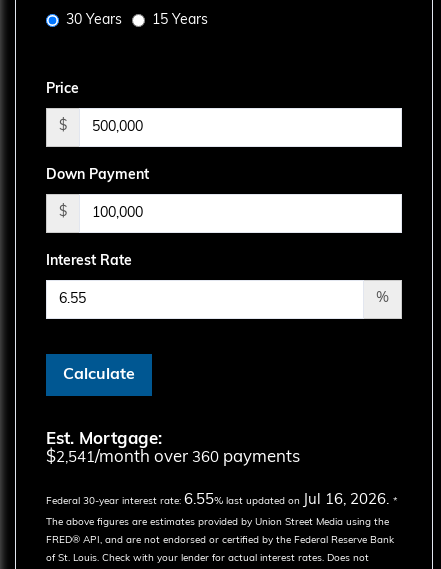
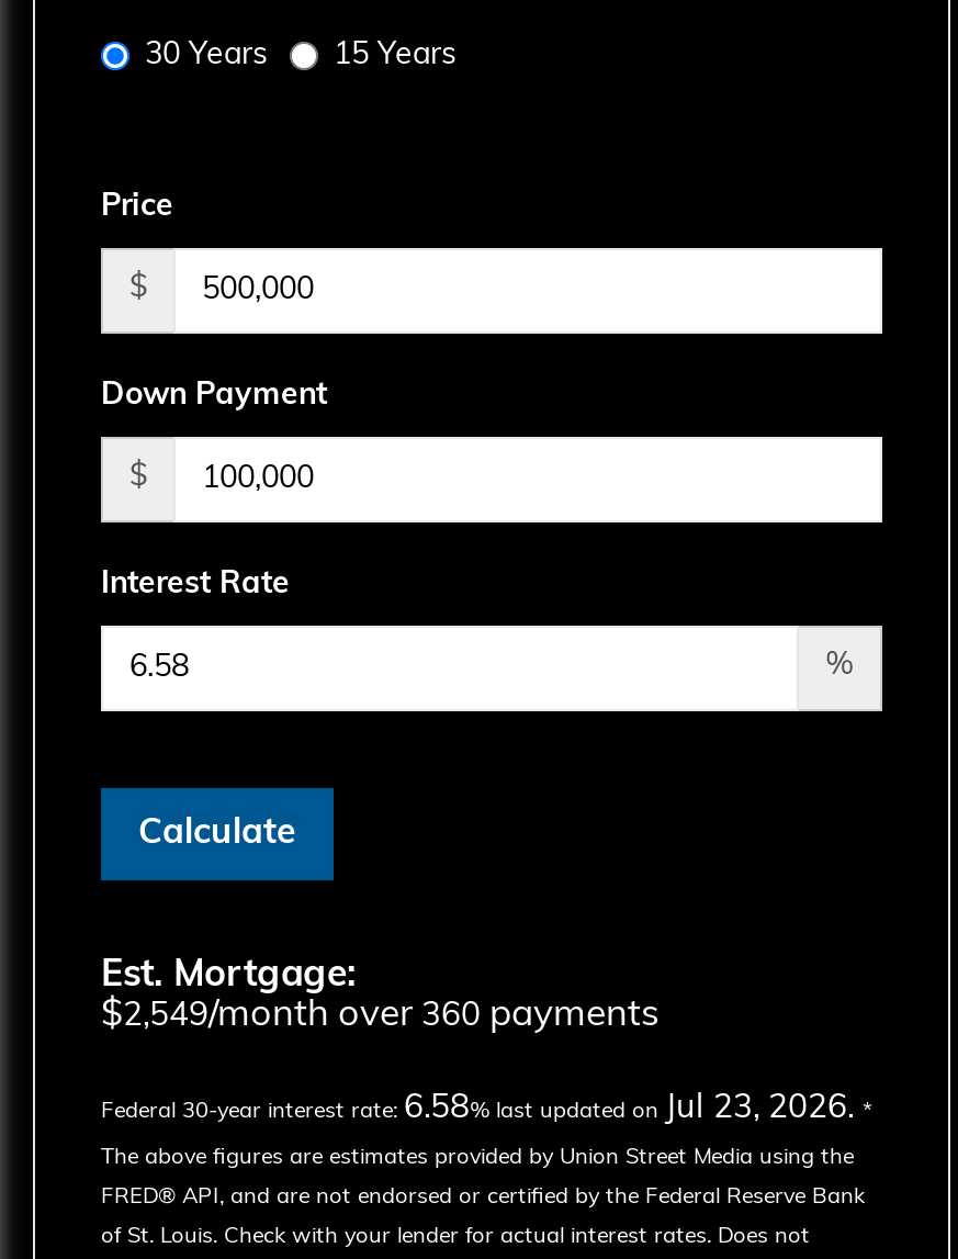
[46,449,300,466] $2,541/month over 360 payments -> [101,997,658,1034] $2,549/month over 360 payments
[46,493,398,508] Federal 30-year interest rate: 6.55% last updated on Jul 16, 2026. * -> [101,1093,874,1126] Federal 30-year interest rate: 6.58% last updated on Jul 23, 2026. *

